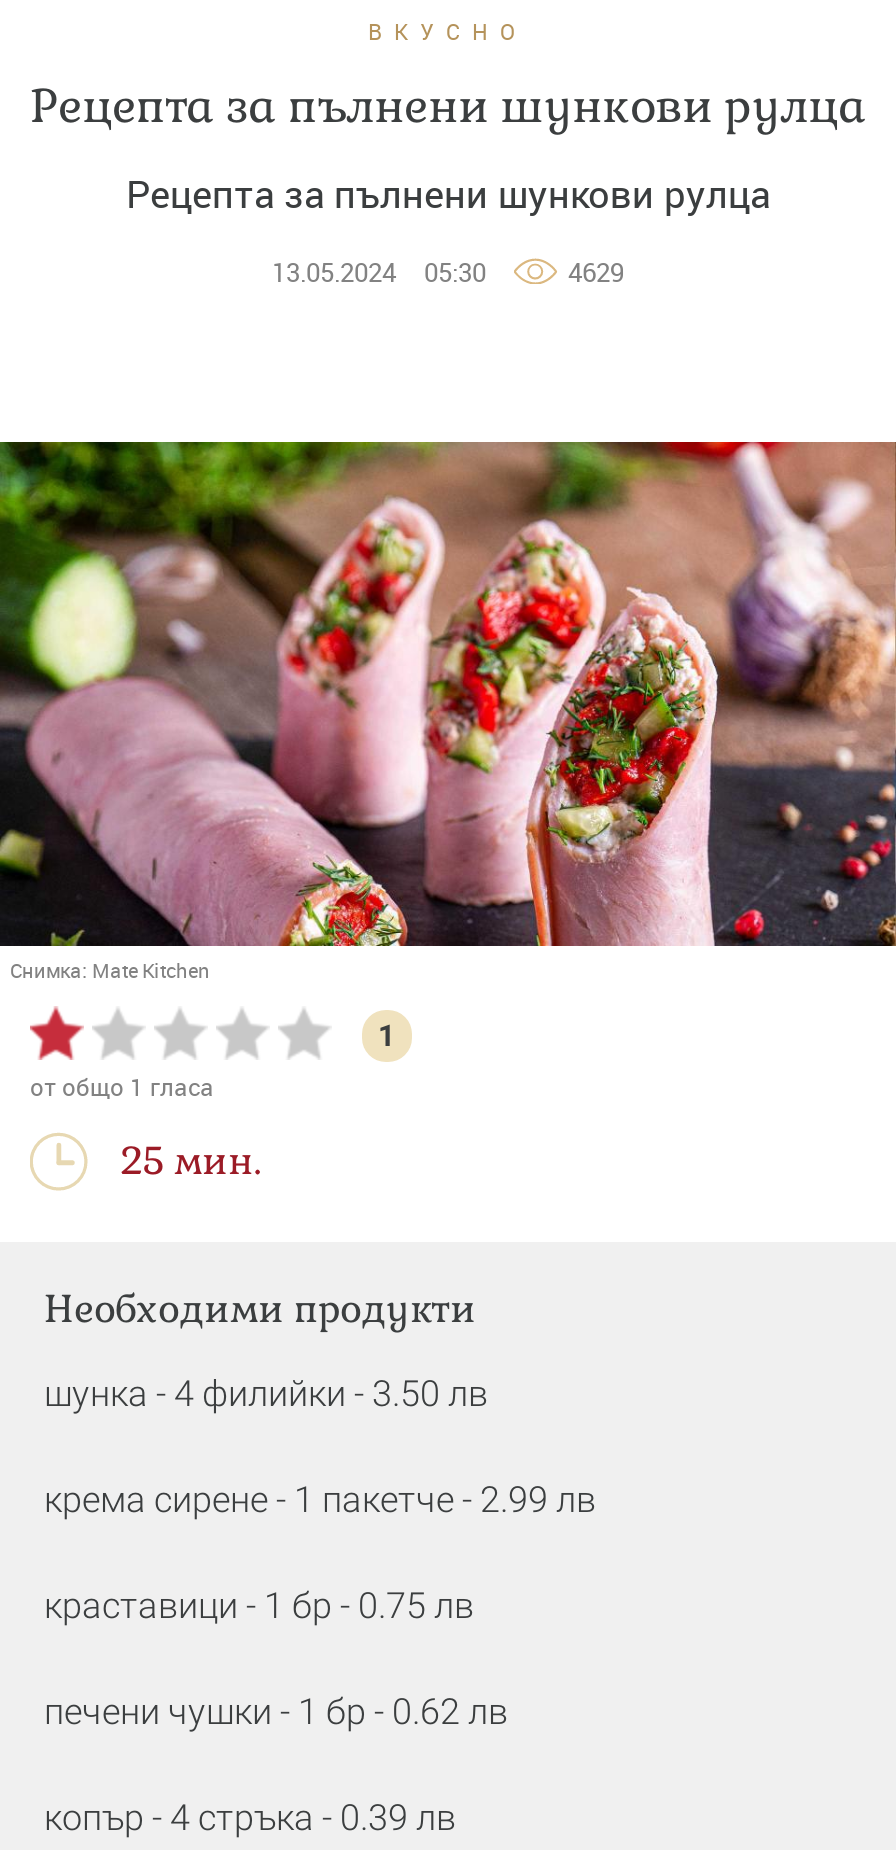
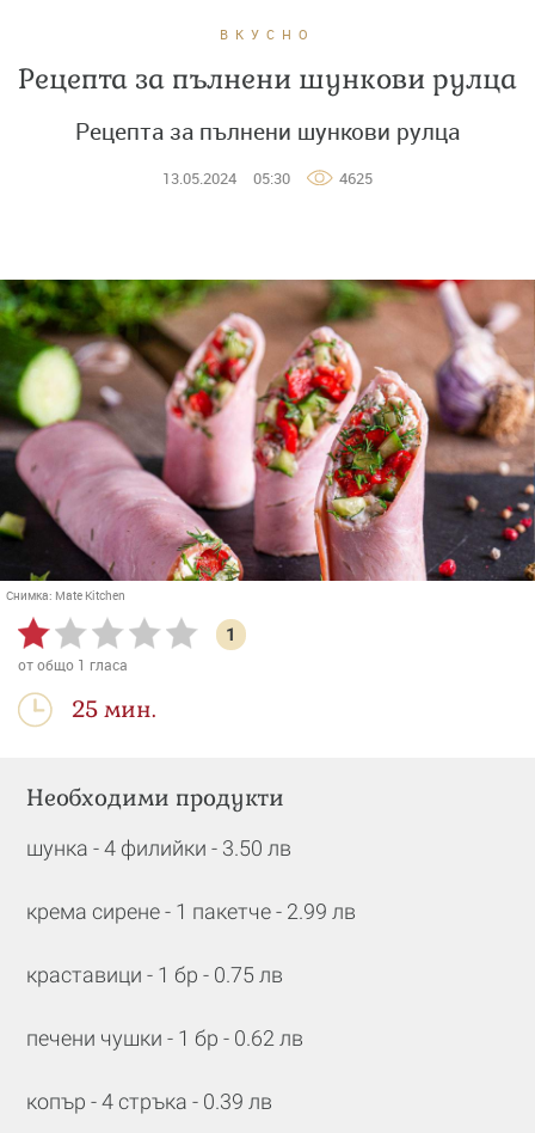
[568,254,624,290] 4629 -> [339,167,373,189] 4625

